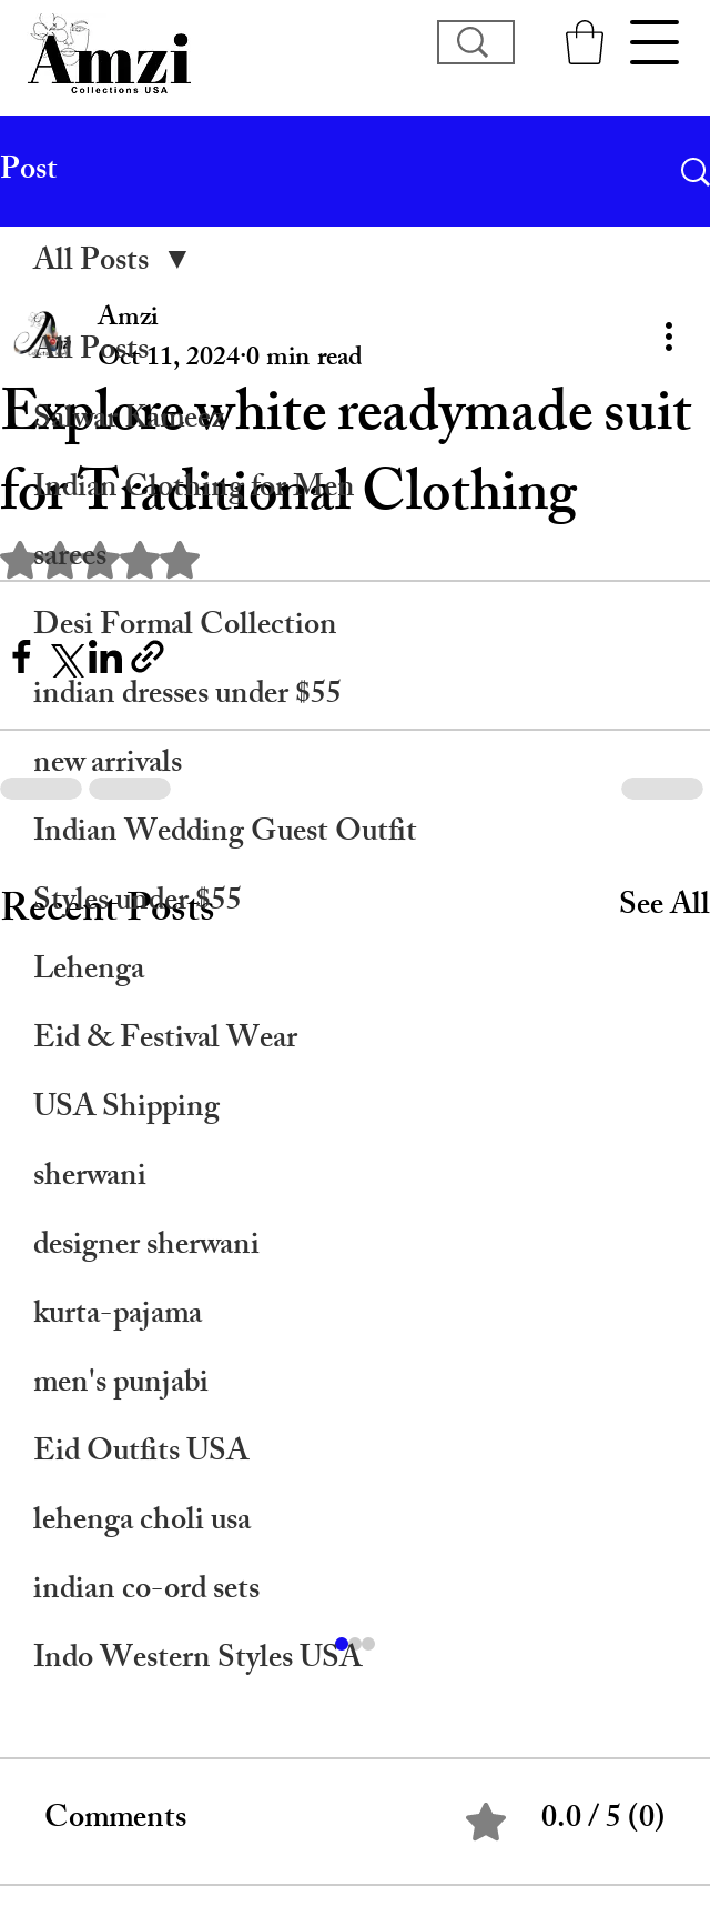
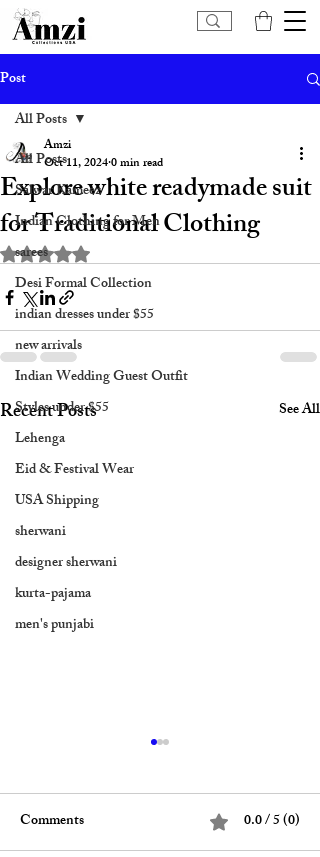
[33,1427,362,1689] Eid Outfits USA | lehenga choli usa | indian co-ord sets | Indo Western Styles USA -> none

